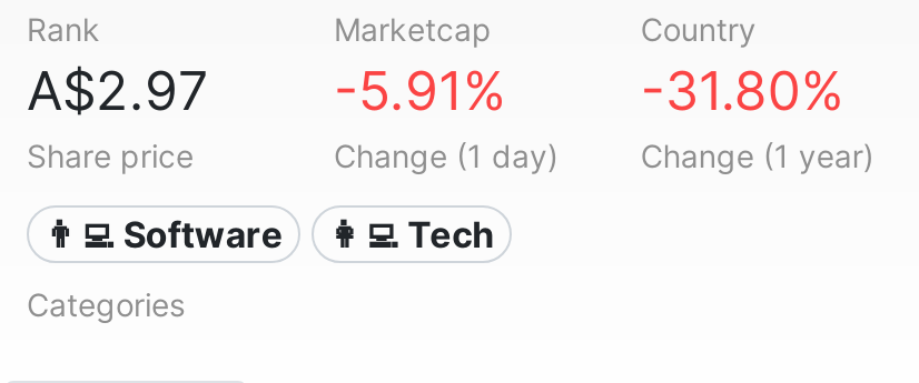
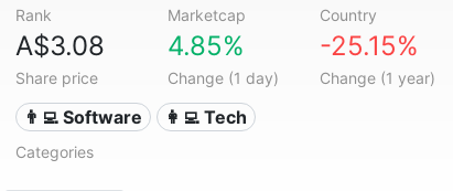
[27,59,209,123] A$2.97 -> [15,30,105,62] A$3.08
[334,59,507,123] -5.91% -> [167,30,245,62] 4.85%
[641,59,845,123] -31.80% -> [320,30,419,62] -25.15%

